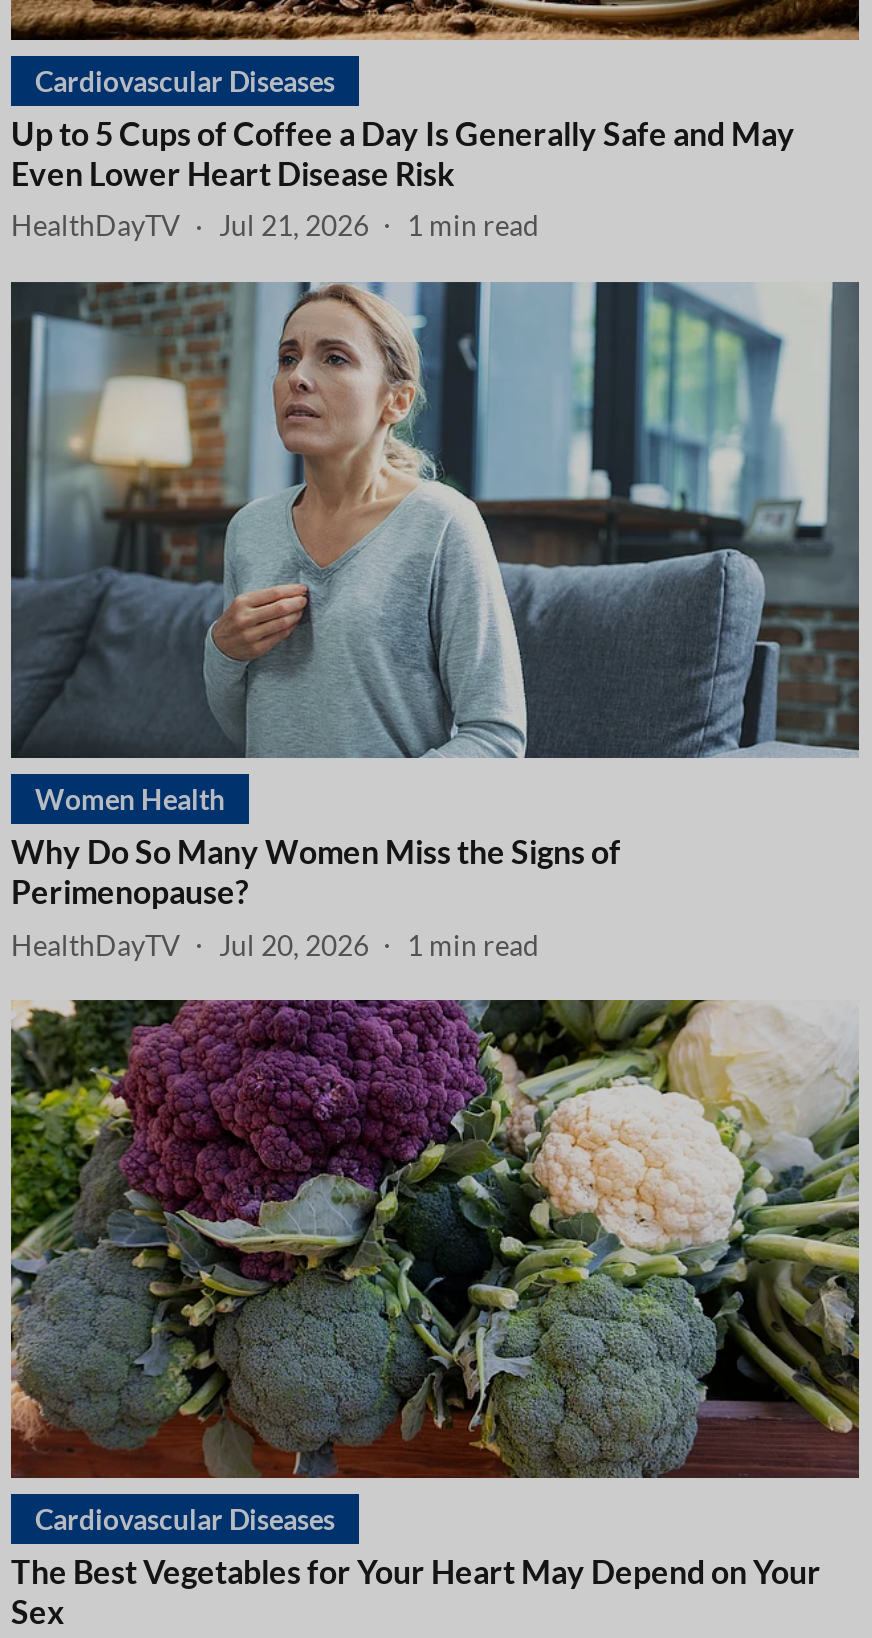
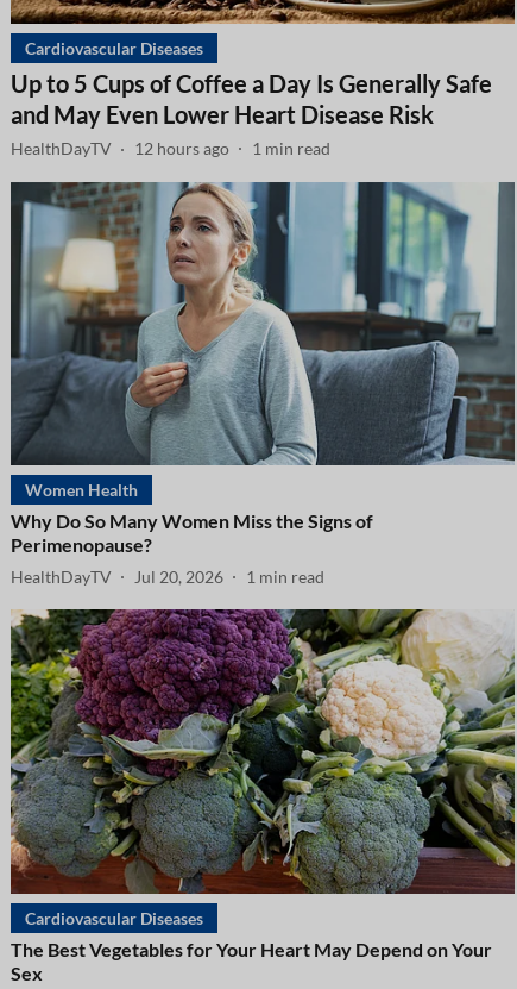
[11,208,539,242] HealthDayTV Jul 21, 2026 1 min read -> [11,138,330,158] HealthDayTV 12 hours ago 1 min read

